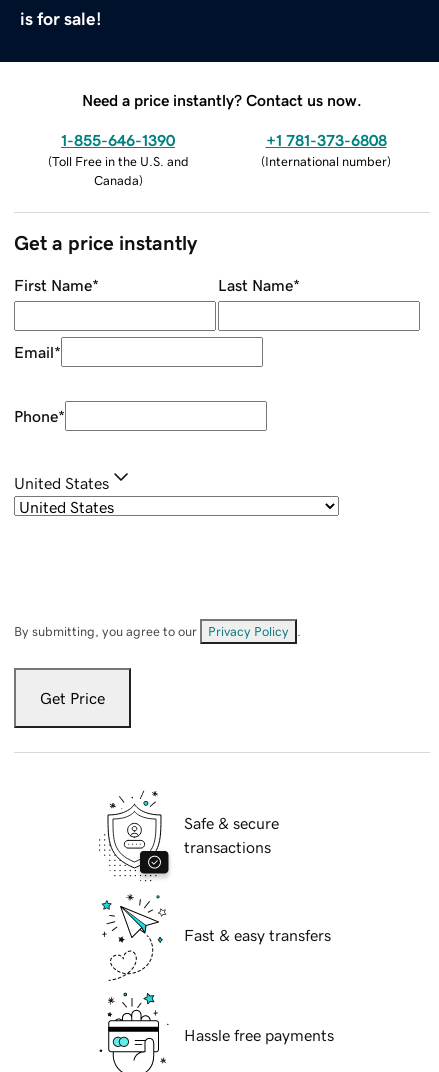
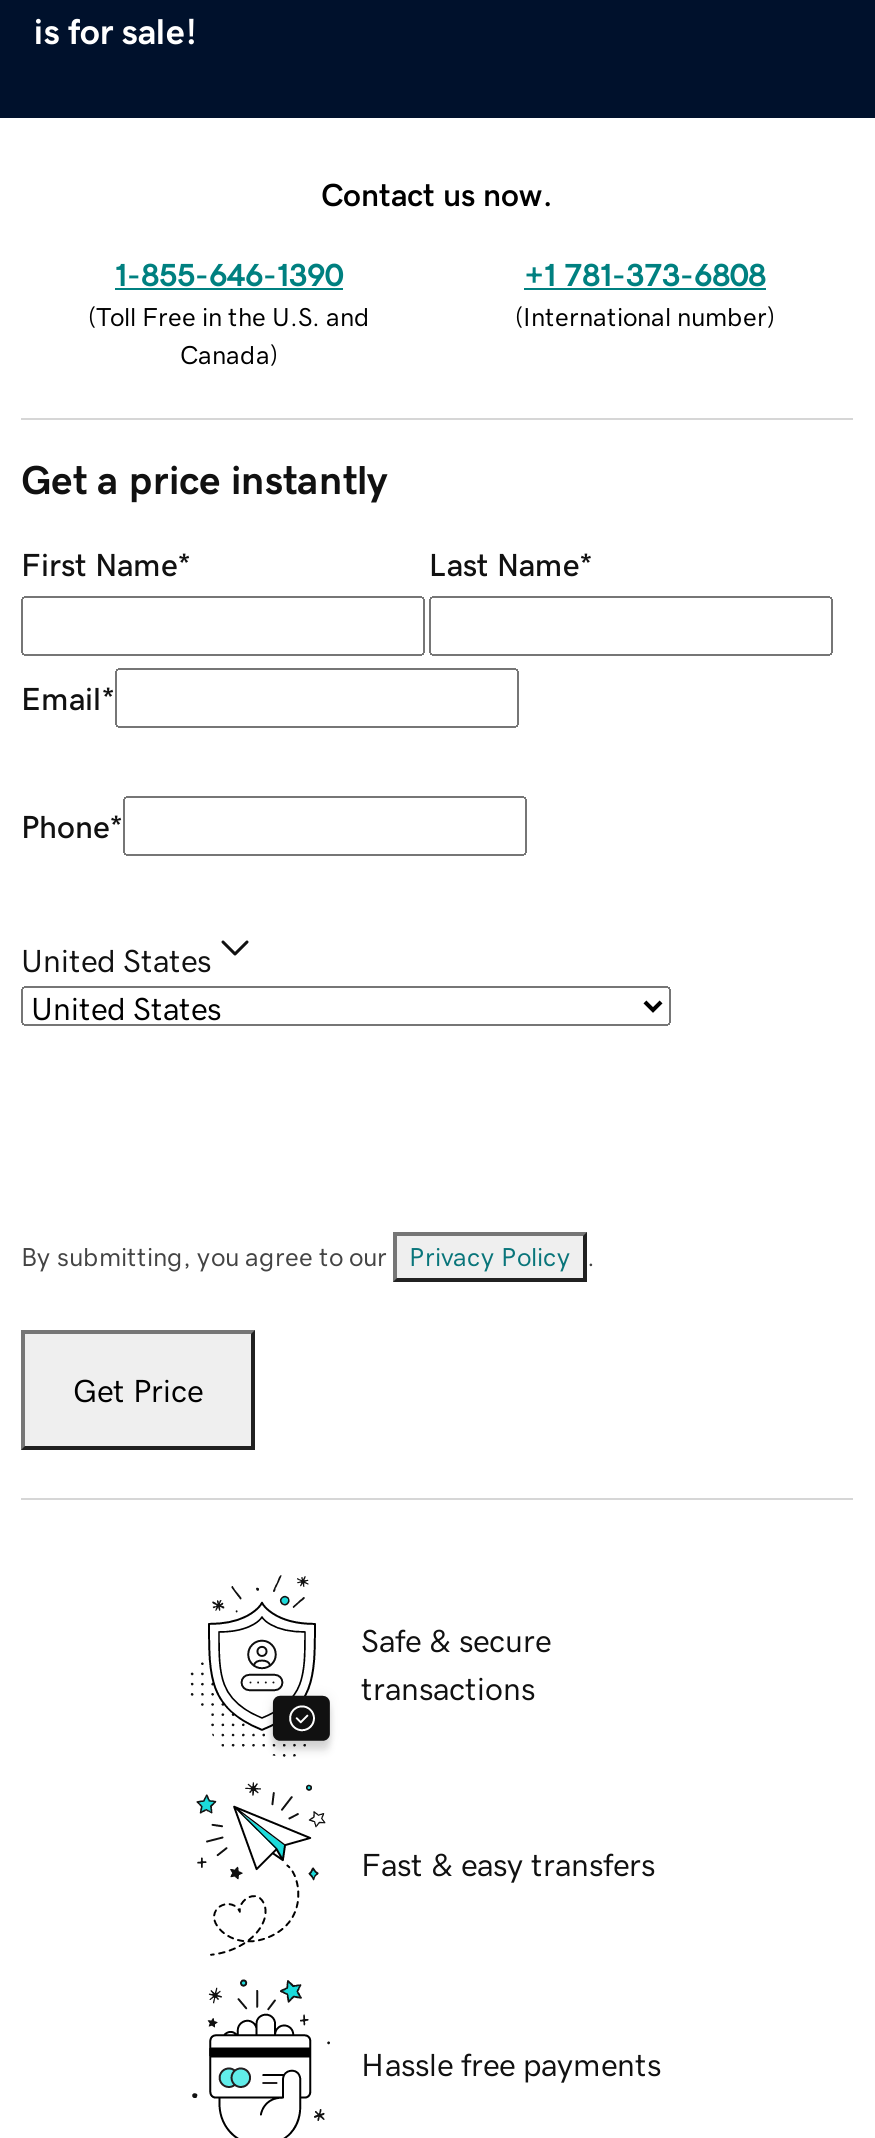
[82,92,362,108] Need a price instantly? Contact us now. -> [321,177,553,209] Contact us now.

